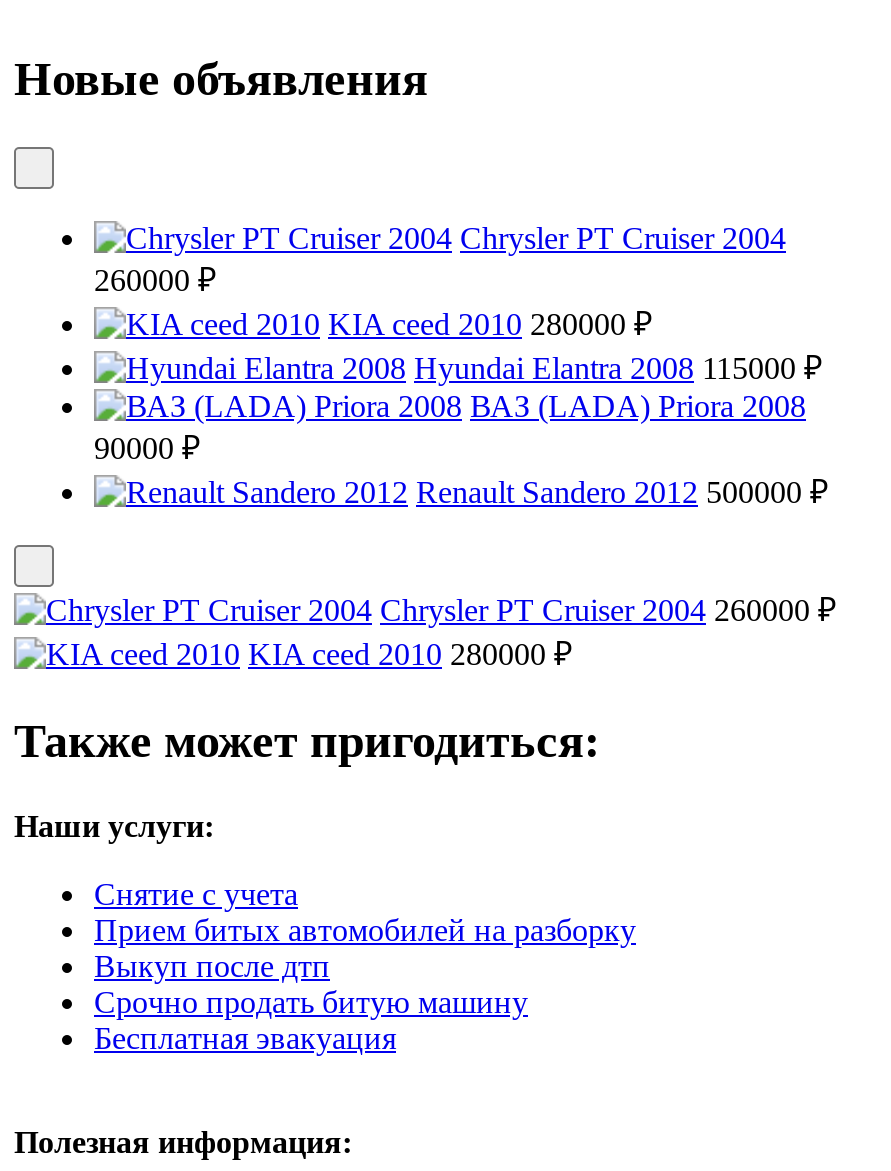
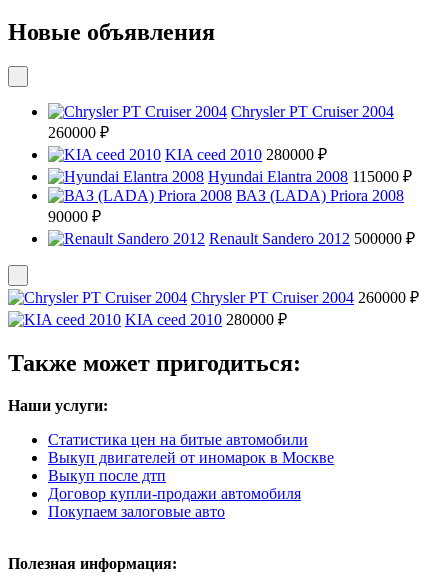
[94,877,636,947] Снятие с учета | Прием битых автомобилей на разборку -> [48,431,334,466] Статистика цен на битые автомобили | Выкуп двигателей от иномарок в Москве
[94,985,528,1055] Срочно продать битую машину | Бесплатная эвакуация -> [48,485,301,520] Договор купли-продажи автомобиля | Покупаем залоговые авто

